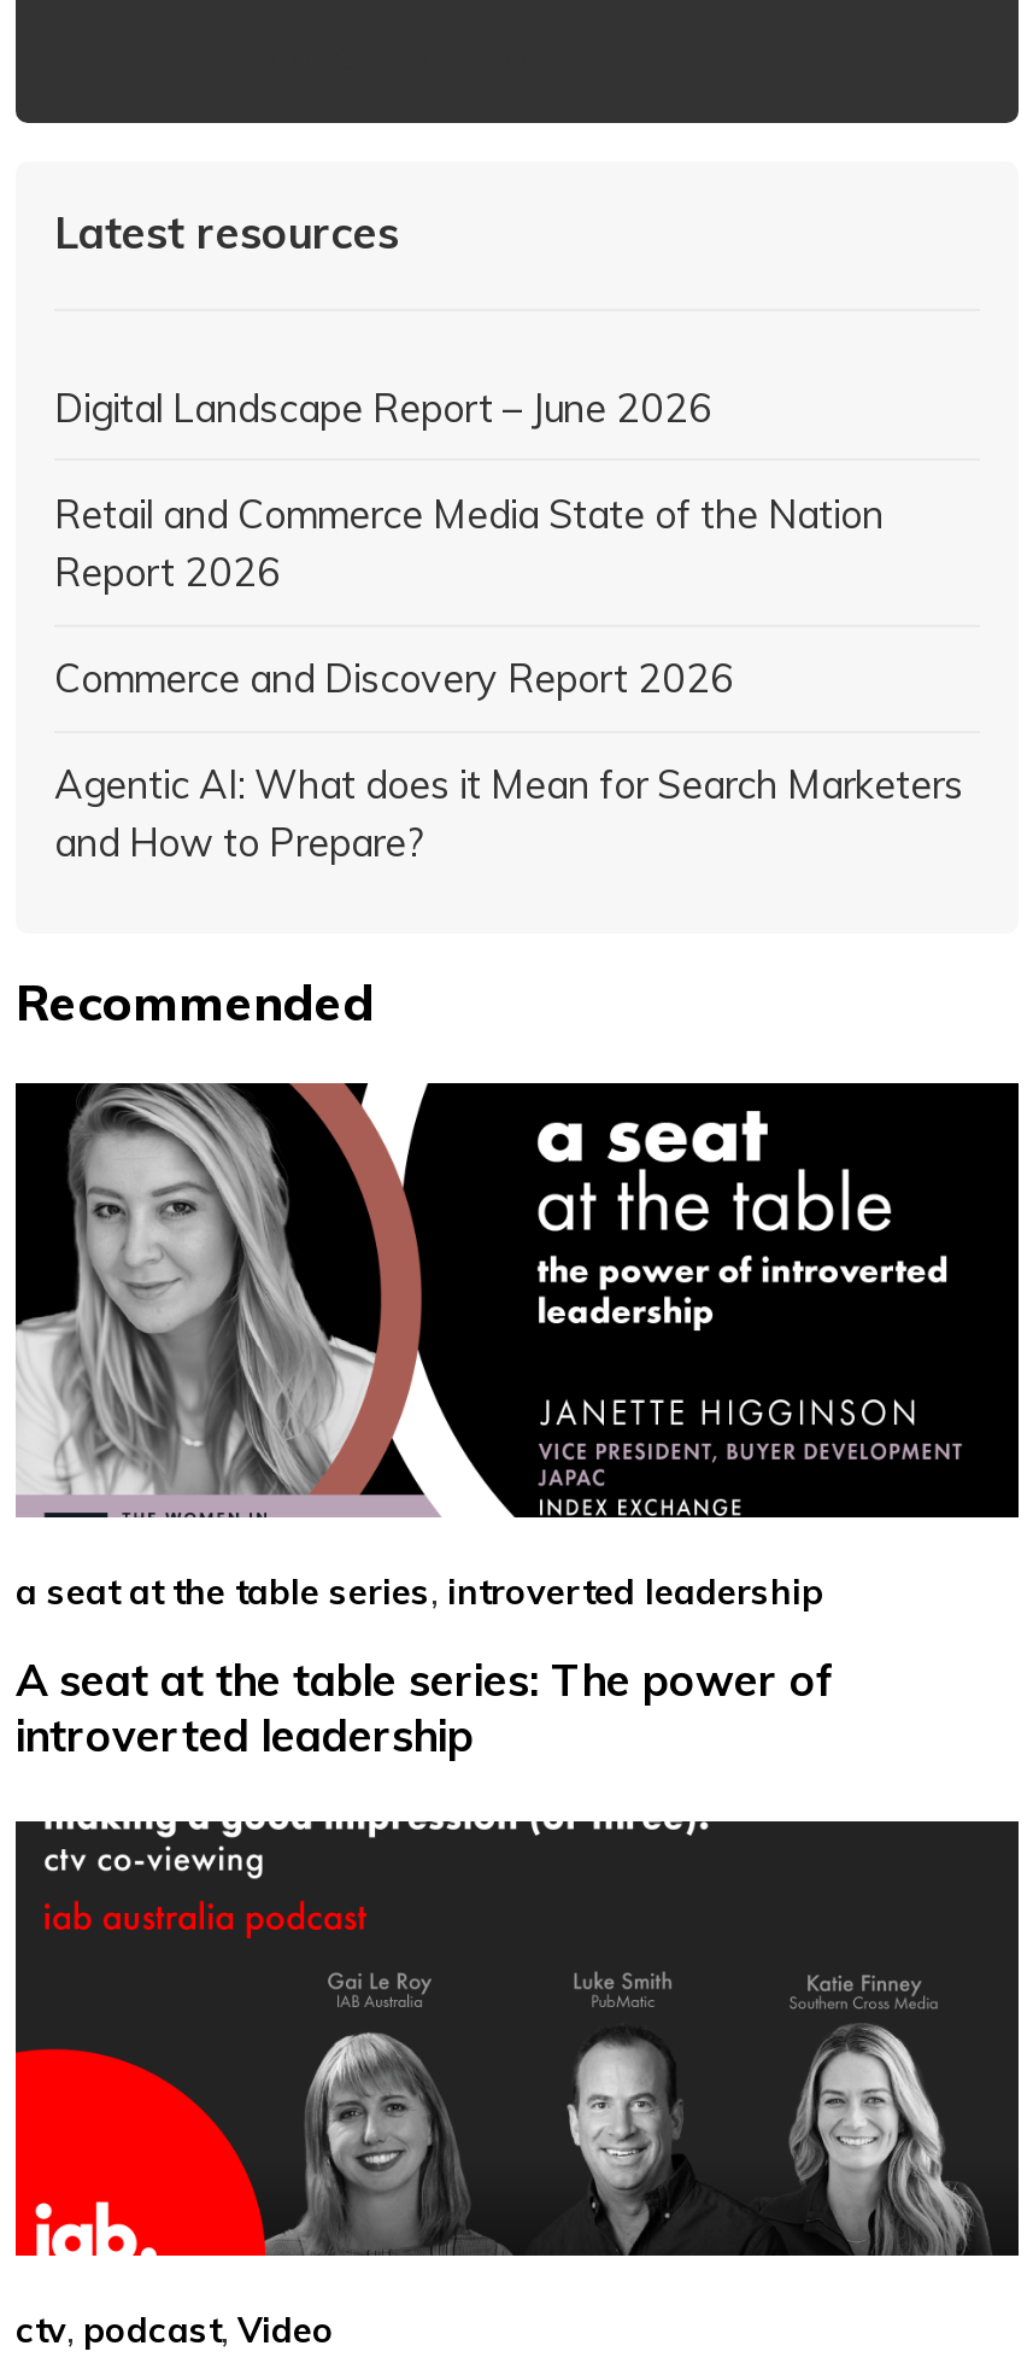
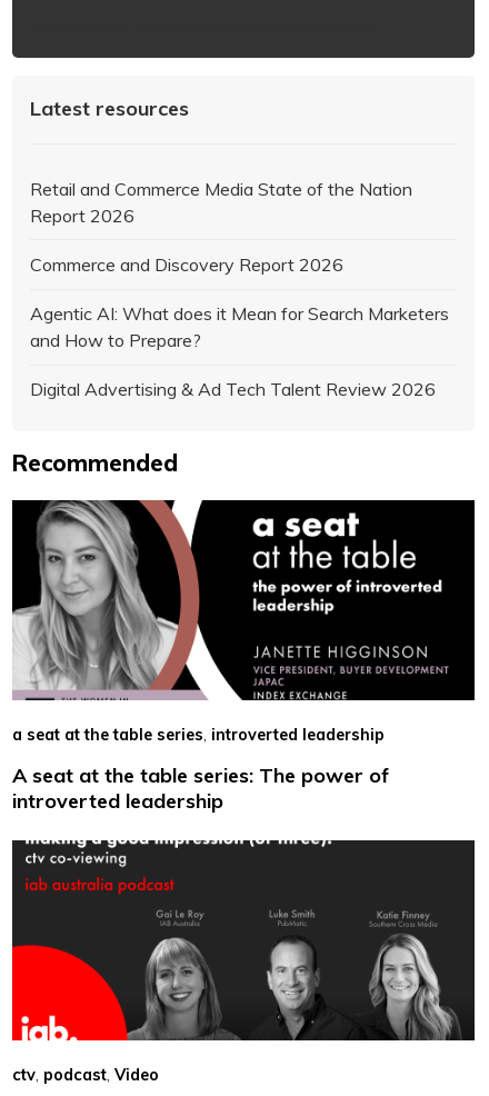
[54,383,712,431] Digital Landscape Report – June 2026 -> none
moved [54,490,963,867] -> [30,178,449,351]: Retail and Commerce Media State of the Nation | Report 2026 | Commerce and Discovery Report 2026 | Agentic AI: What does it Mean for Search Marketers | and How to Prepare?
none -> [30,378,436,400] Digital Advertising & Ad Tech Talent Review 2026

